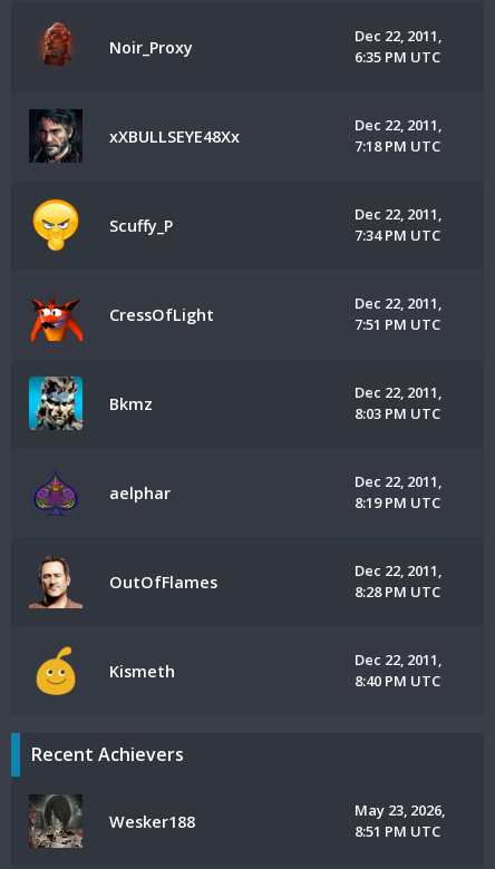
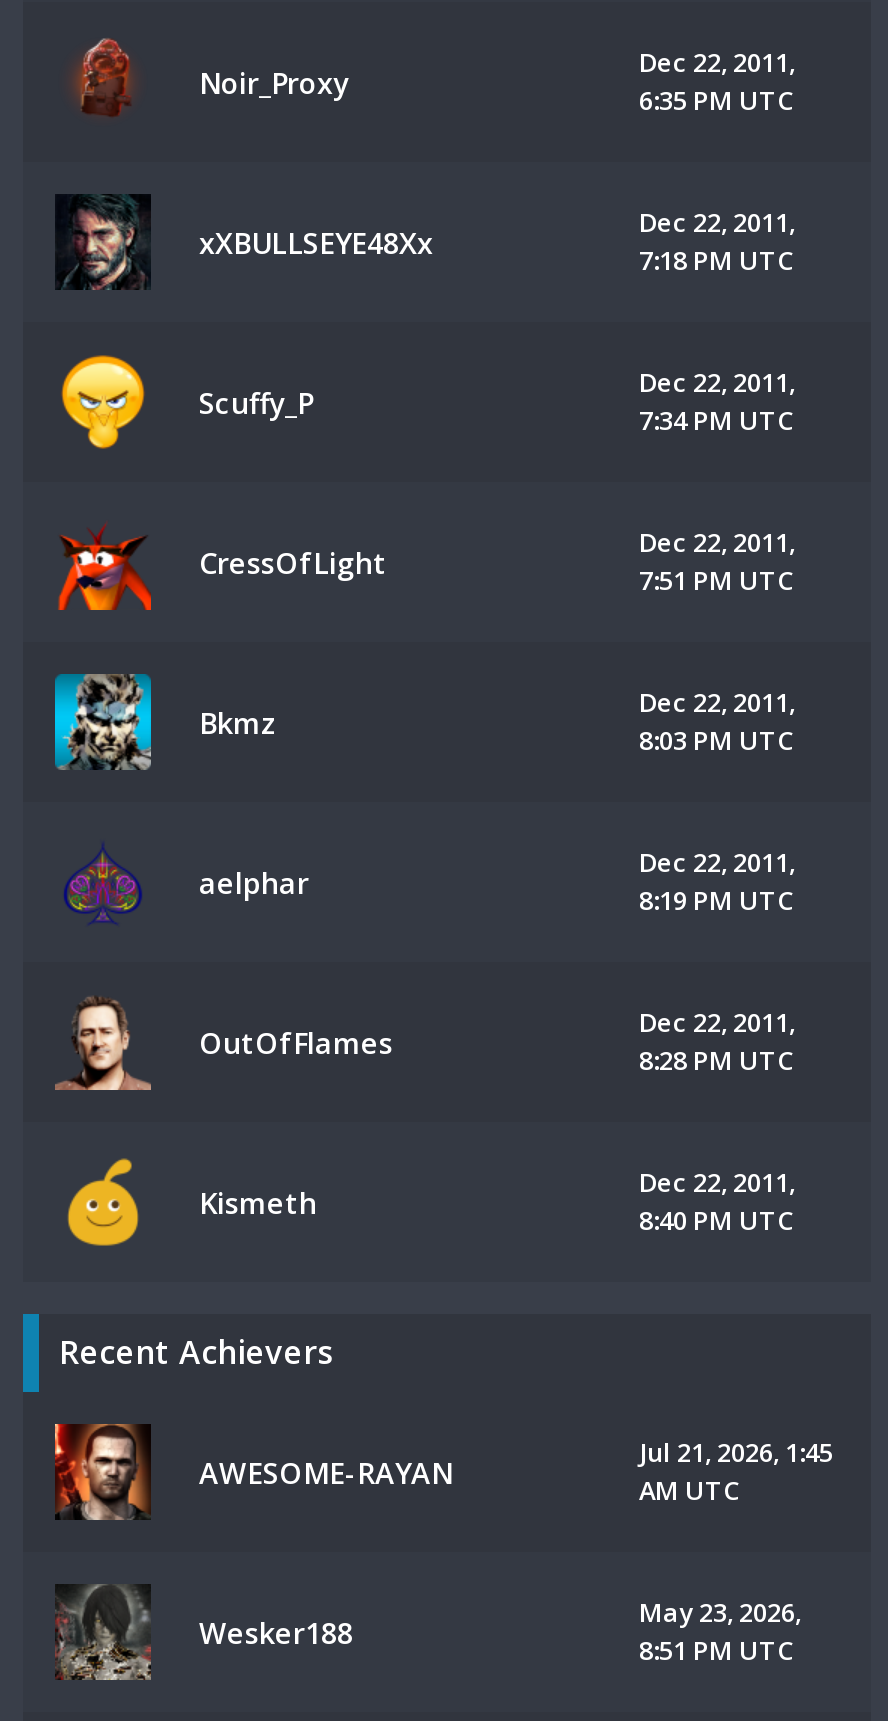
none -> [53,1422,453,1520] [image] | AWESOME-RAYAN
none -> [639,1434,833,1508] Jul 21, 2026, 1:45 | AM UTC

